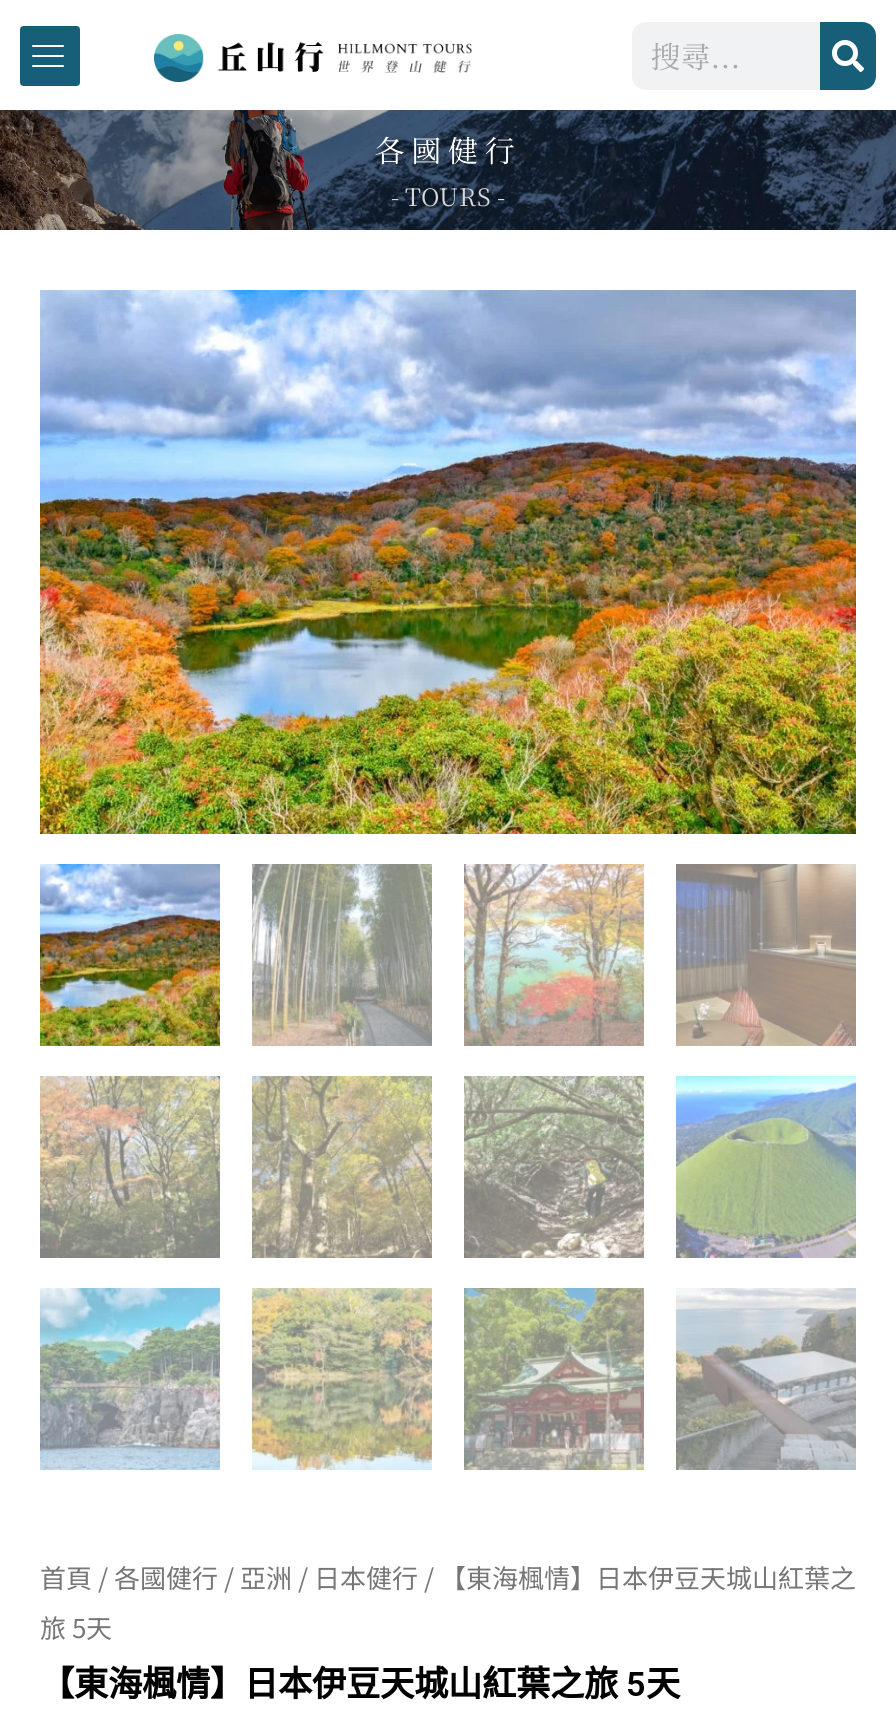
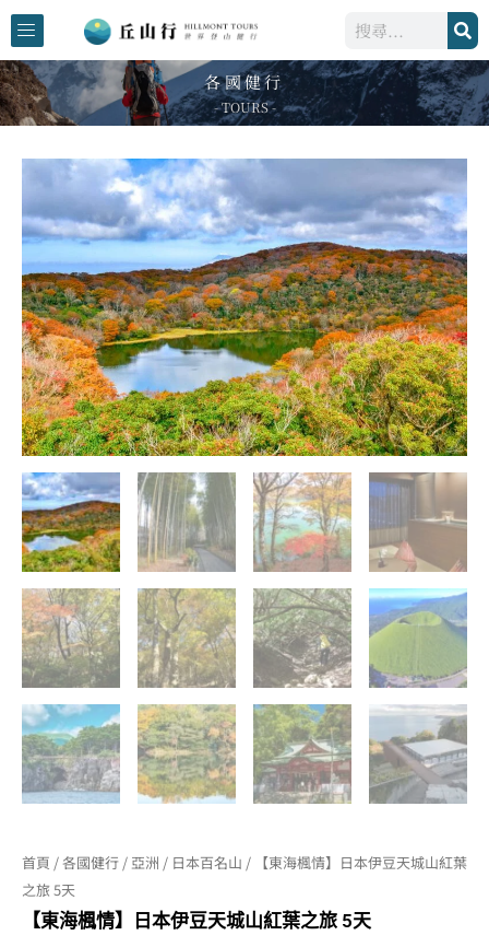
[40,1558,856,1646] 首頁/各國健行/亞洲/日本健行/ 【東海楓情】日本伊豆天城山紅葉之 | 旅 5天 -> [22,852,467,900] 首頁/各國健行/亞洲/日本百名山/ 【東海楓情】日本伊豆天城山紅葉 | 之旅 5天

